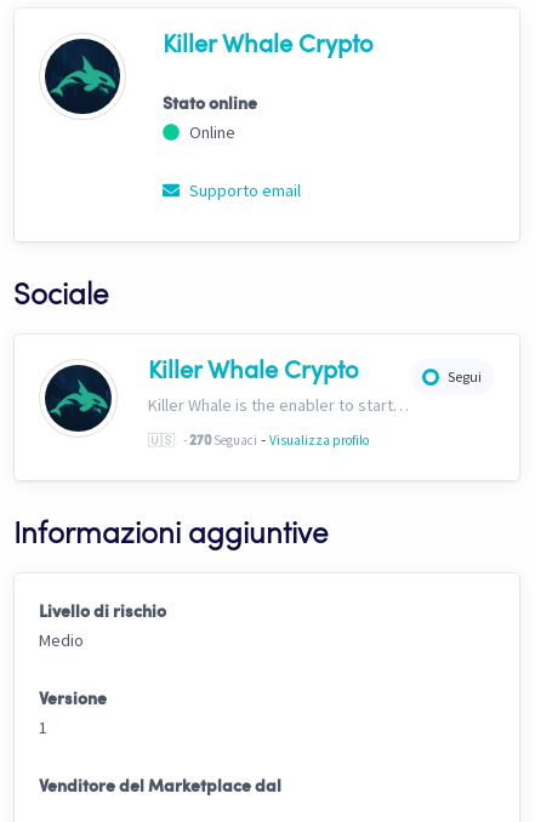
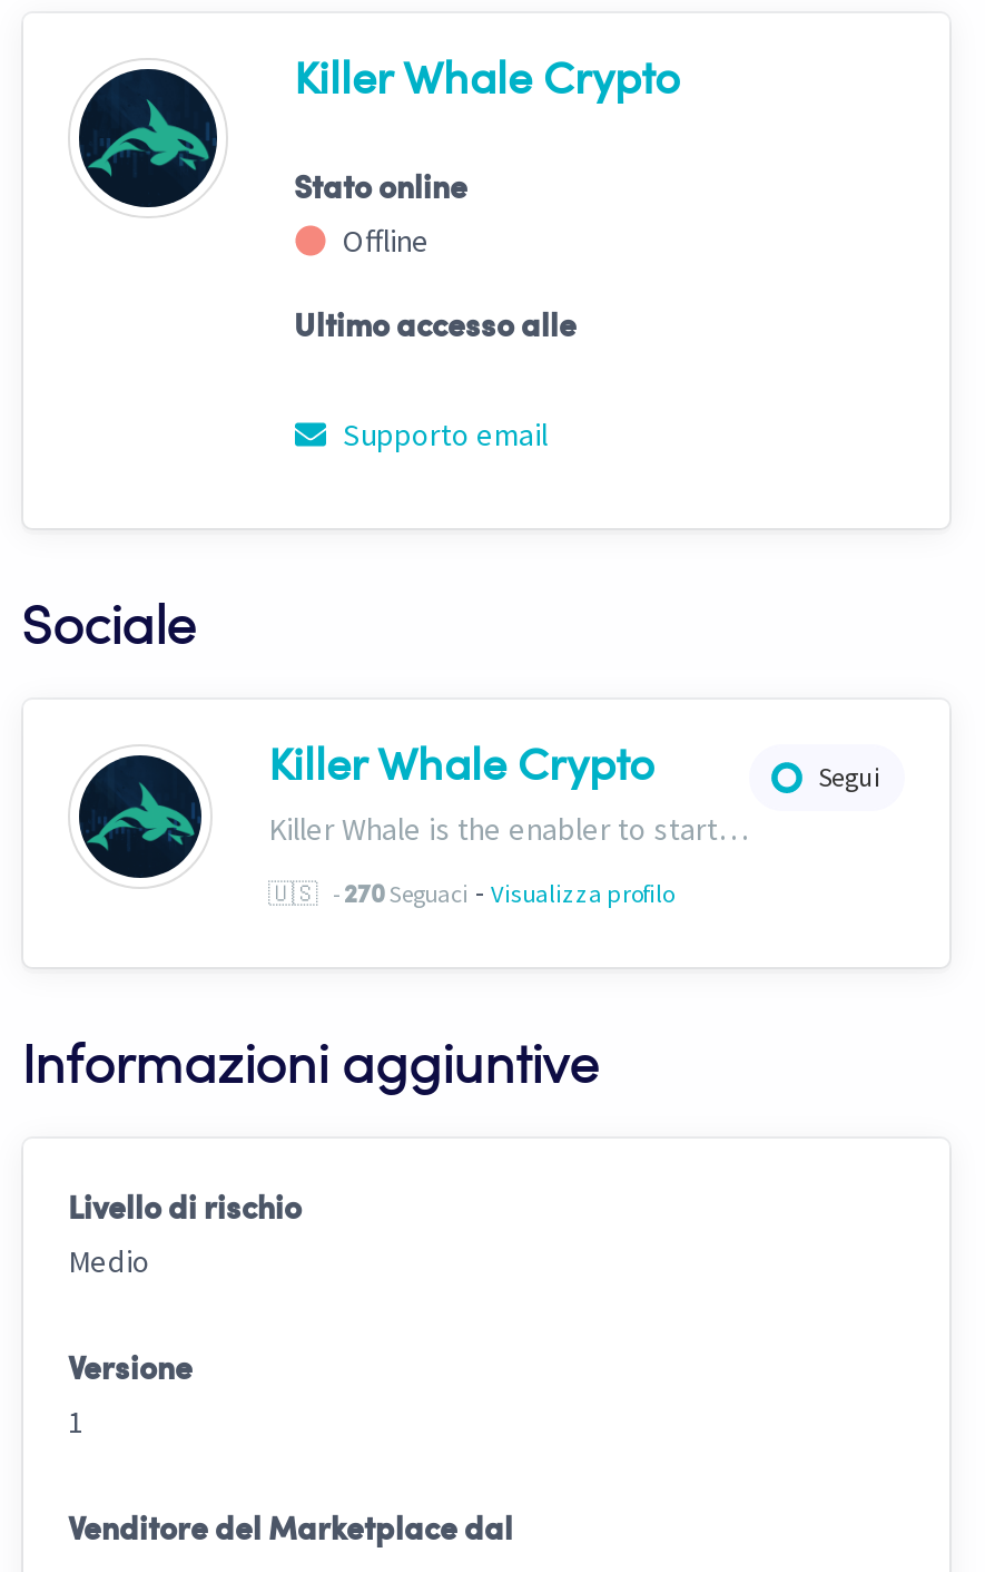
[185,121,235,143] Online -> [294,221,577,343] Offline | Ultimo accesso alle

